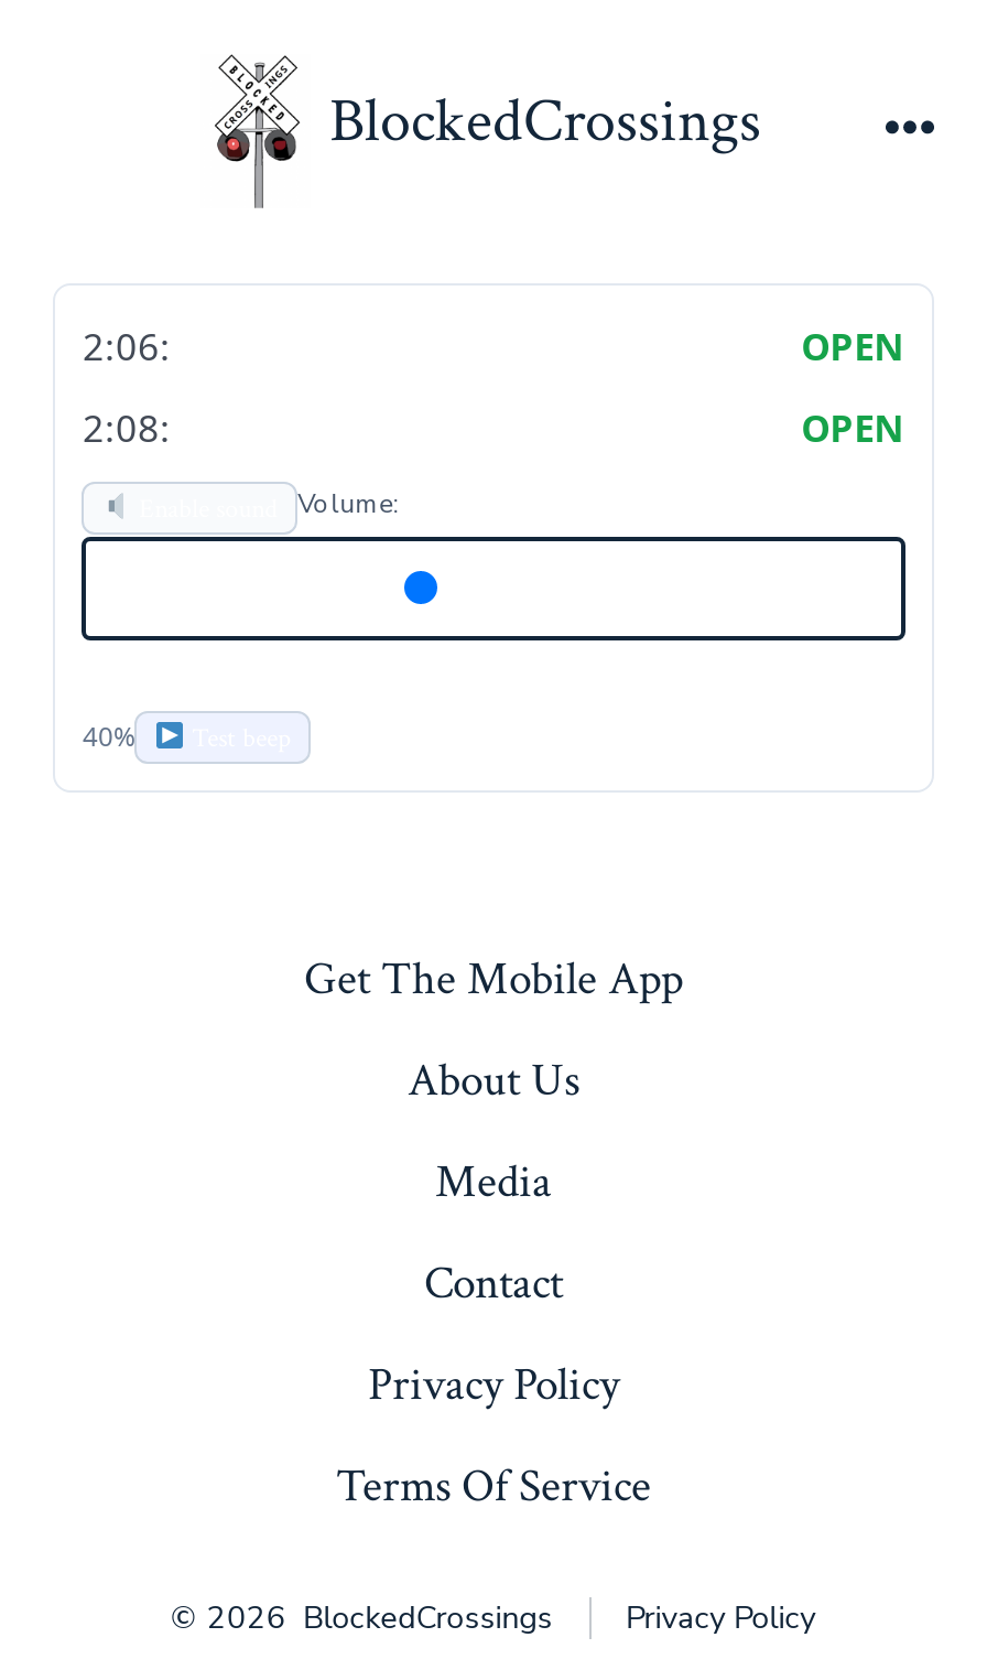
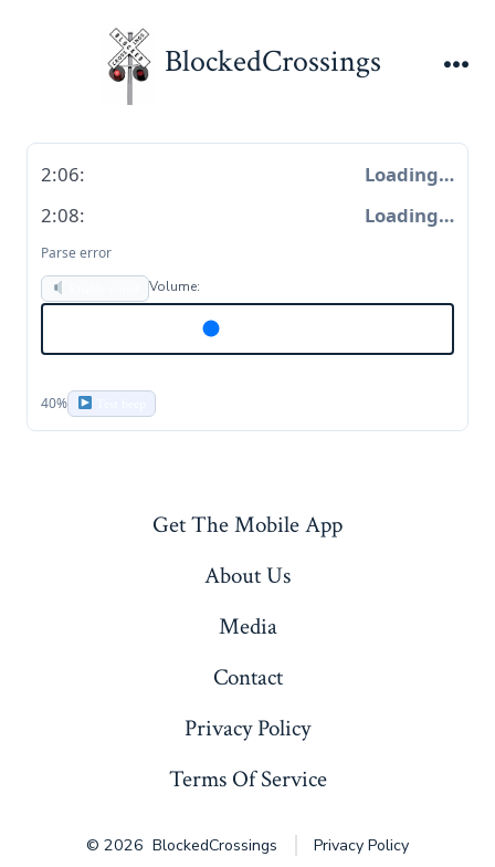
[801,320,905,371] OPEN -> [364,161,454,187] Loading…
[801,402,905,452] OPEN -> [41,202,454,262] Loading… | Parse error

